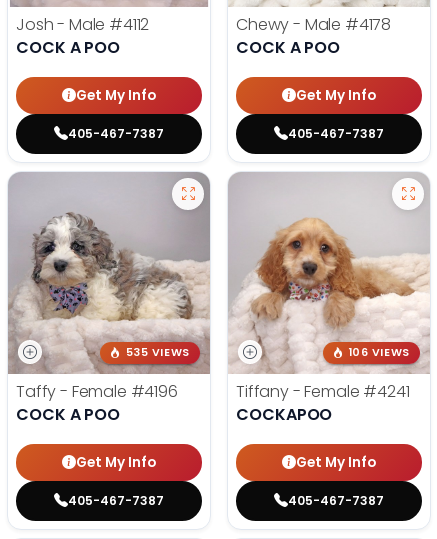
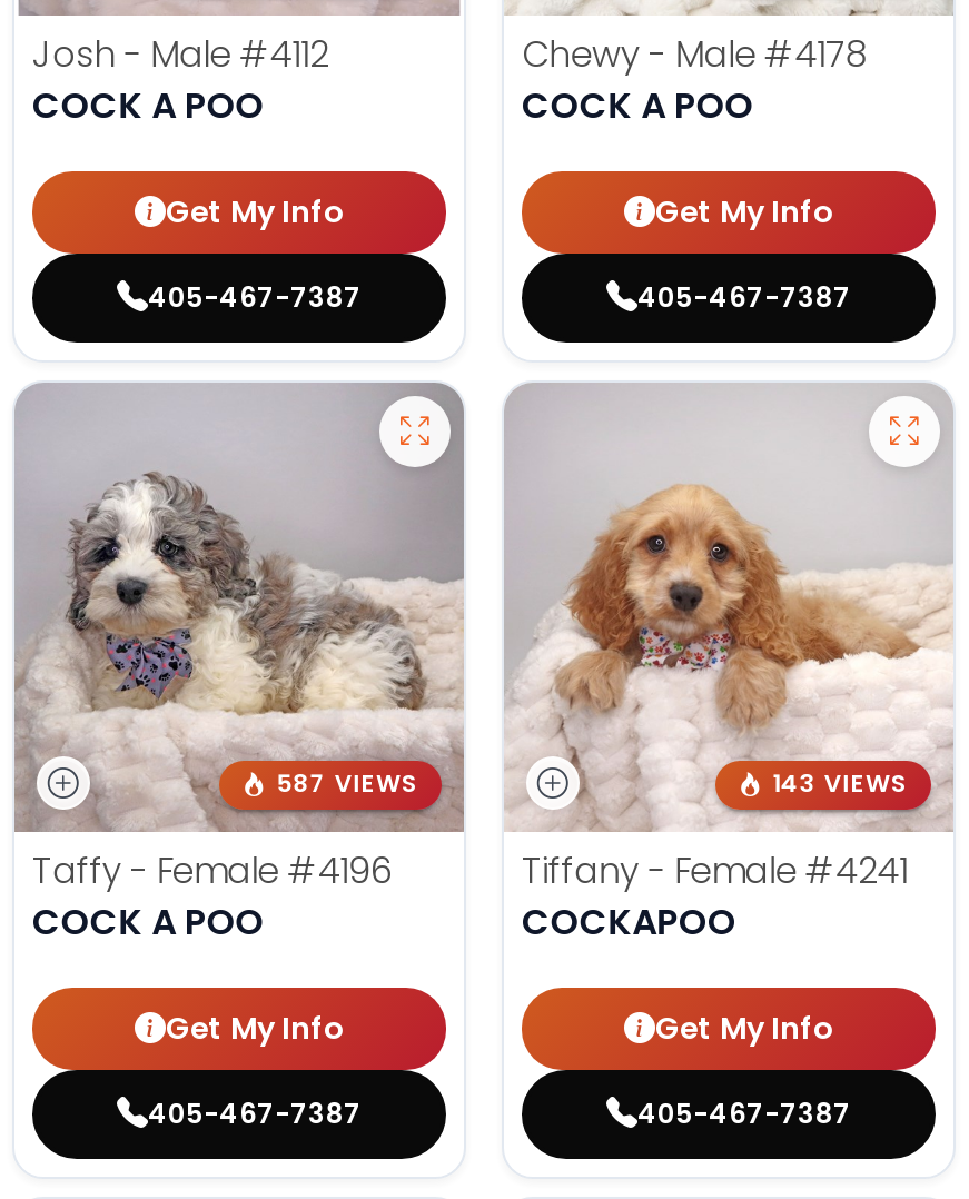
[126,345,190,360] 535 VIEWS -> [276,768,419,802] 587 VIEWS
[349,345,410,360] 106 VIEWS -> [773,768,908,802] 143 VIEWS

